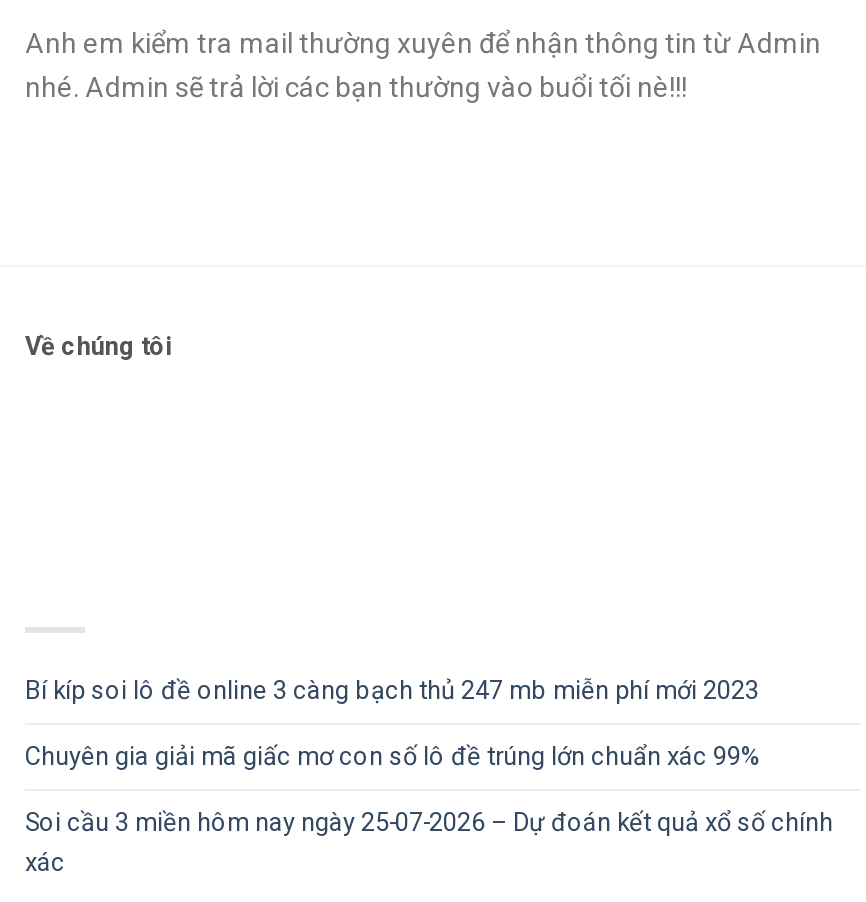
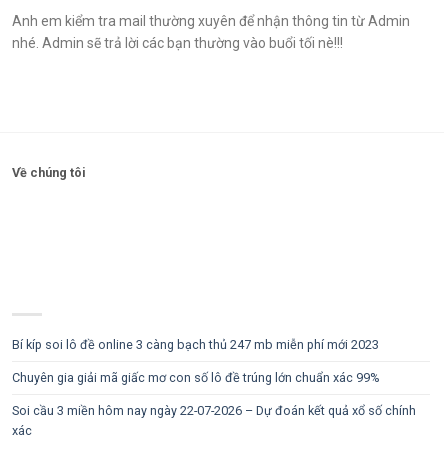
[25,807,833,837] Soi cầu 3 miền hôm nay ngày 25-07-2026 – Dự đoán kết quả xổ số chính -> [12,403,416,418] Soi cầu 3 miền hôm nay ngày 22-07-2026 – Dự đoán kết quả xổ số chính

